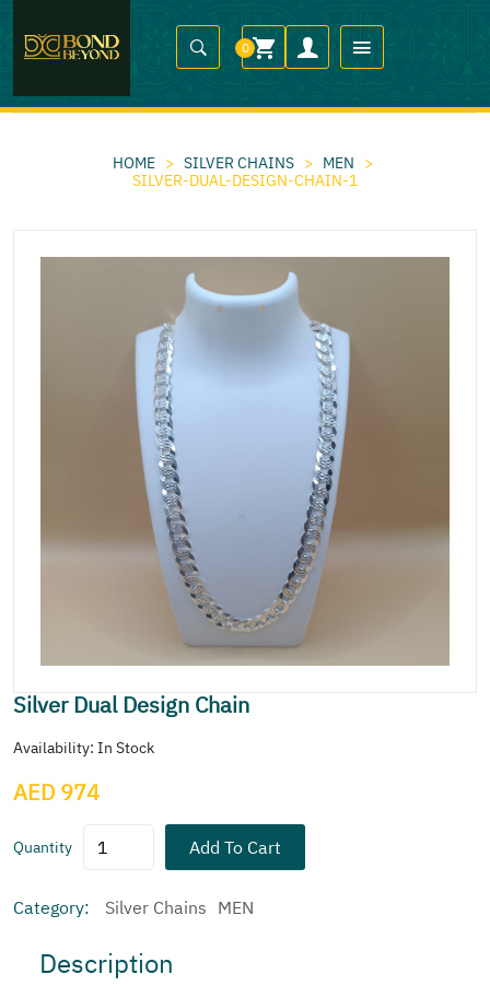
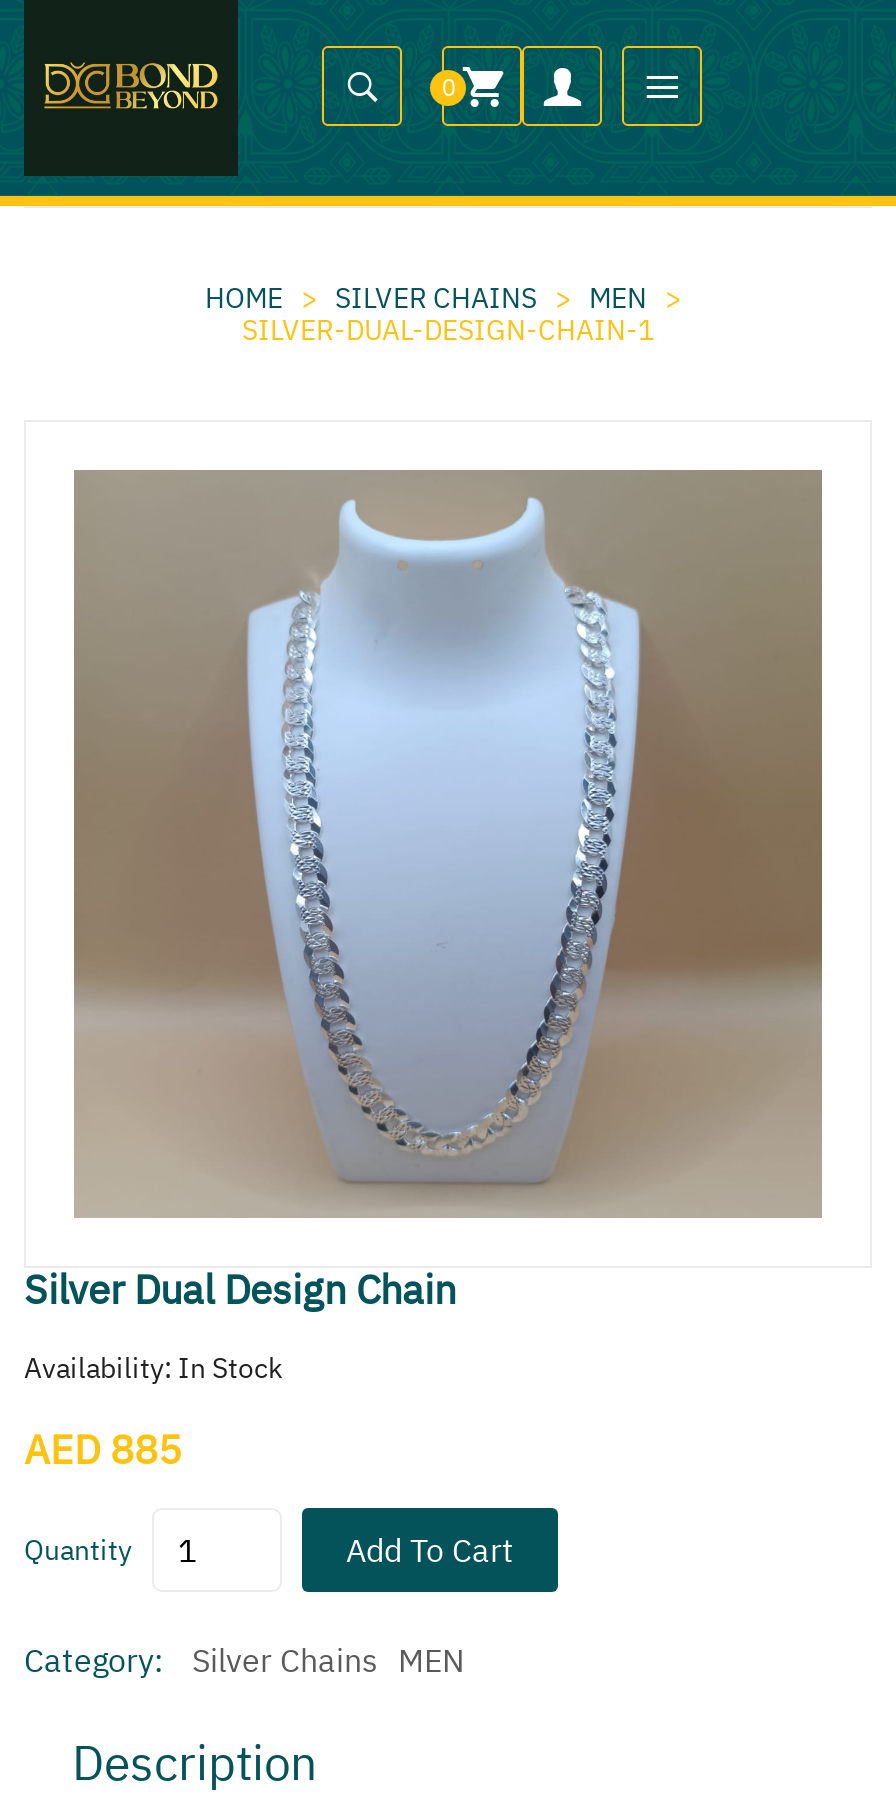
[13,777,100,807] AED 974 -> [24,1422,182,1476] AED 885

